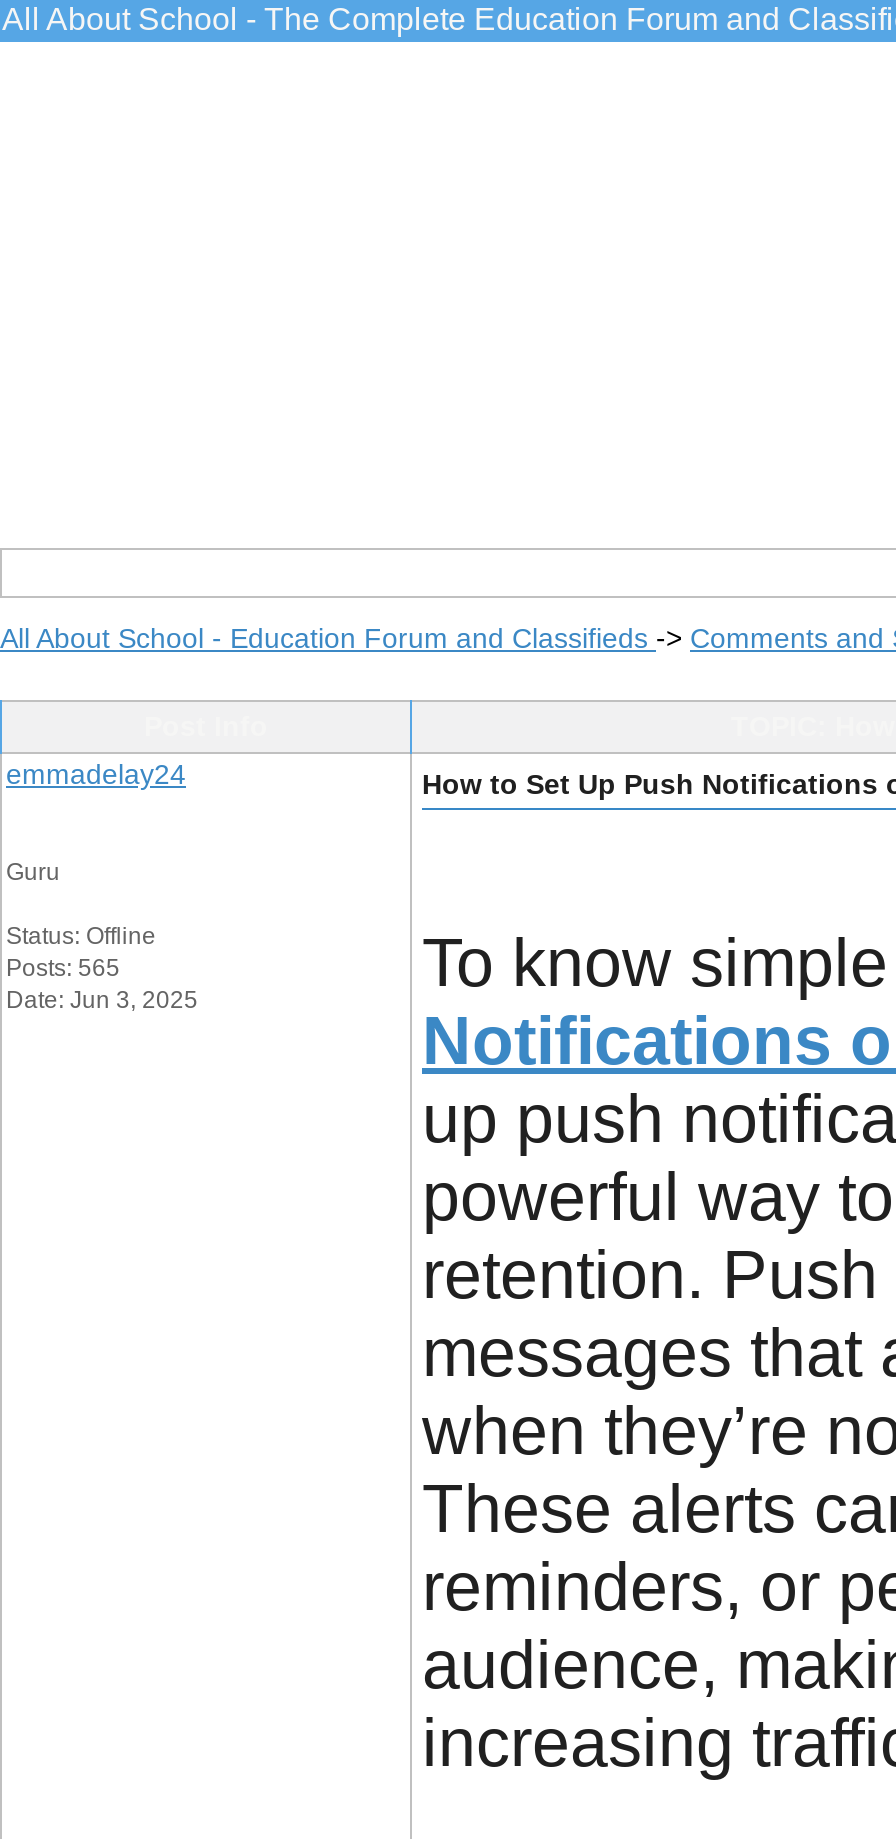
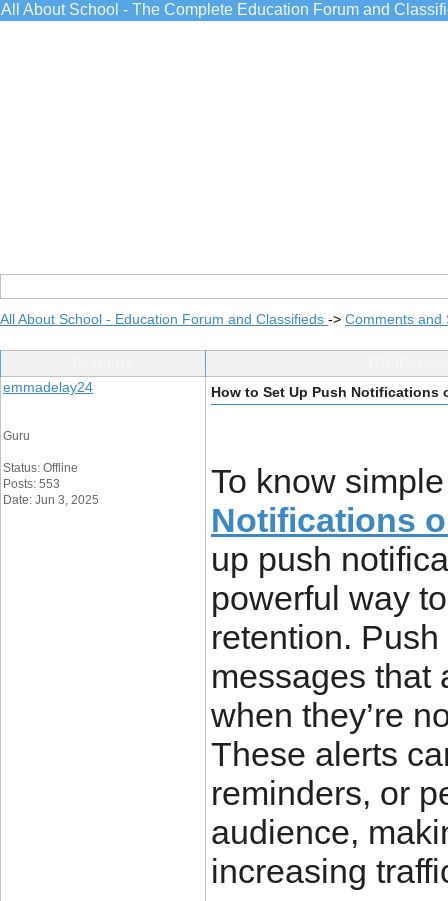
[6,954,120,982] Posts: 565 -> [3,477,60,491] Posts: 553

